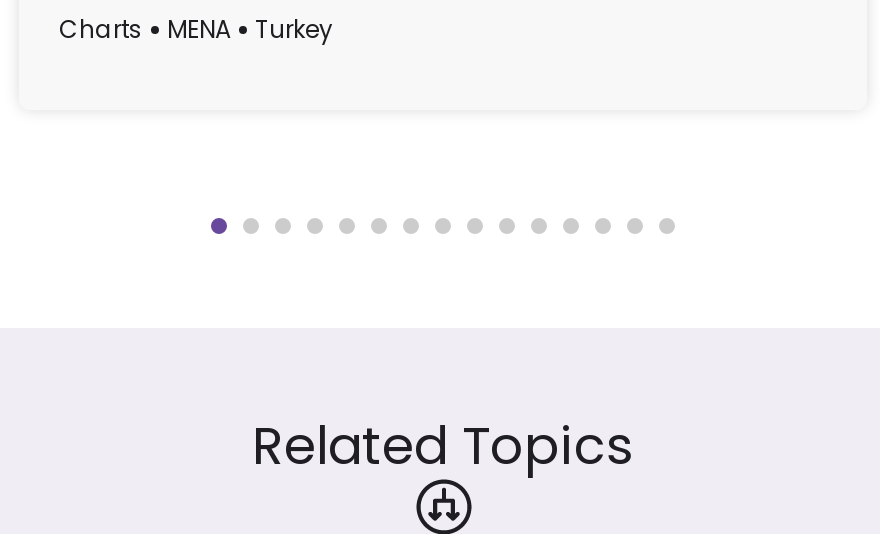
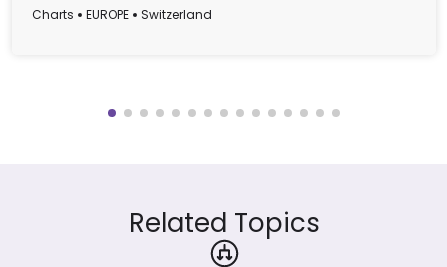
[167,11,333,45] MENA | Turkey -> [86,6,212,23] EUROPE | Switzerland

